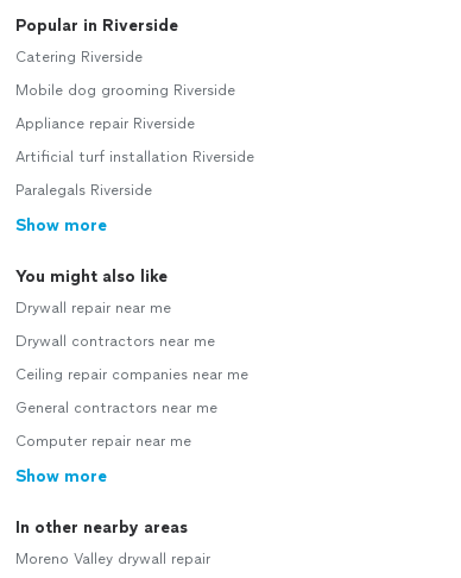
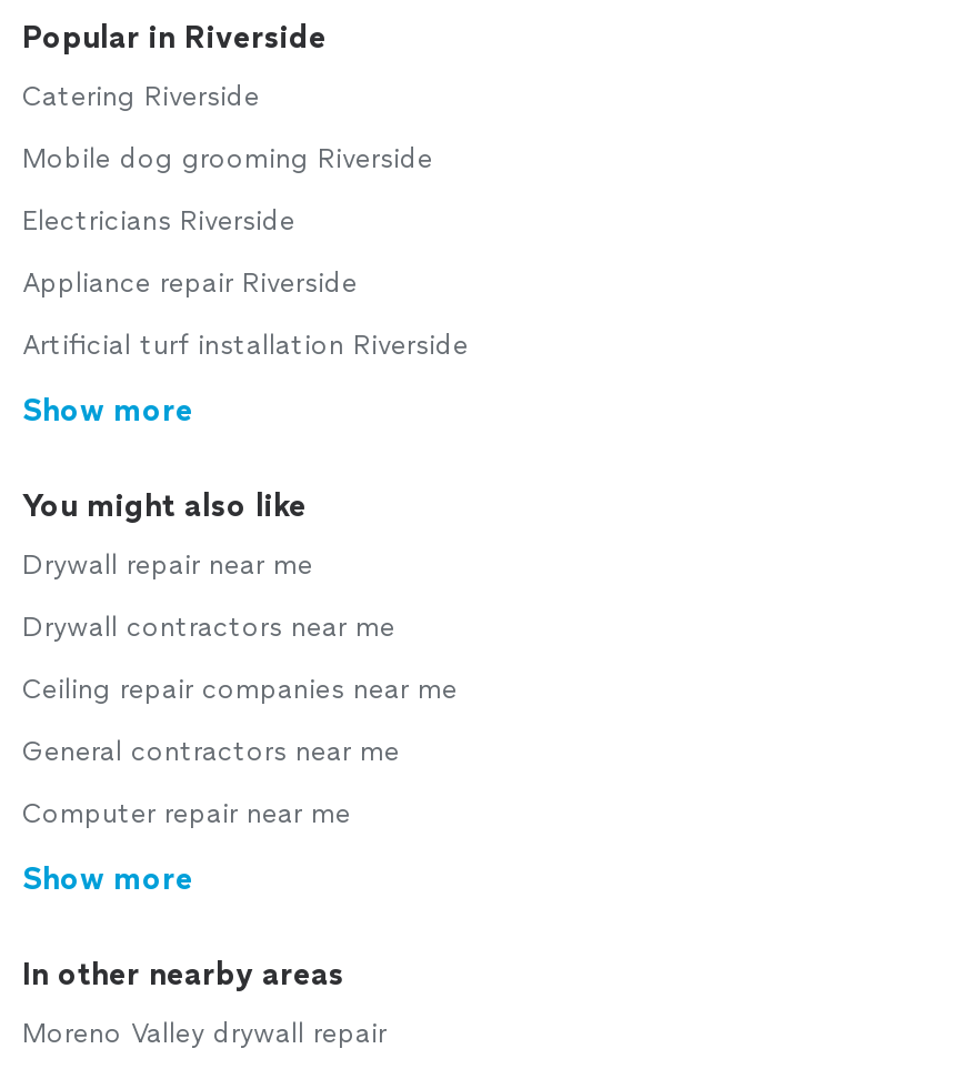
none -> [22,205,295,236] Electricians Riverside
moved [15,115,254,165] -> [22,268,469,361]: Appliance repair Riverside | Artificial turf installation Riverside
[15,182,152,199] Paralegals Riverside -> none

